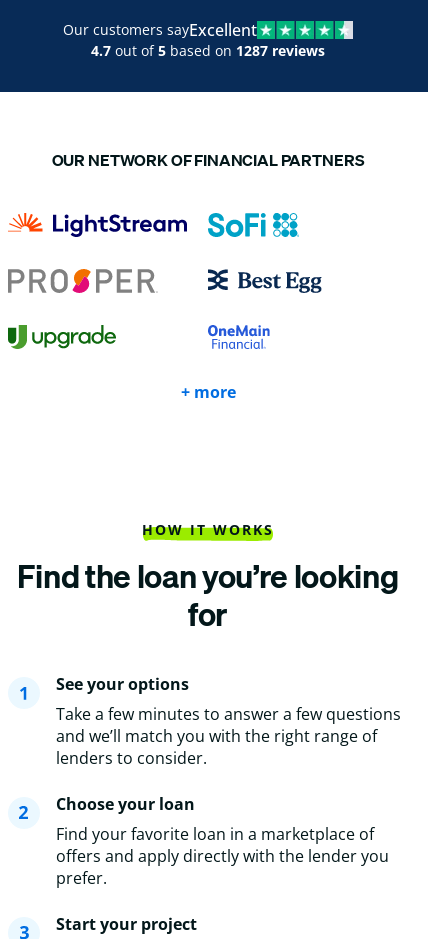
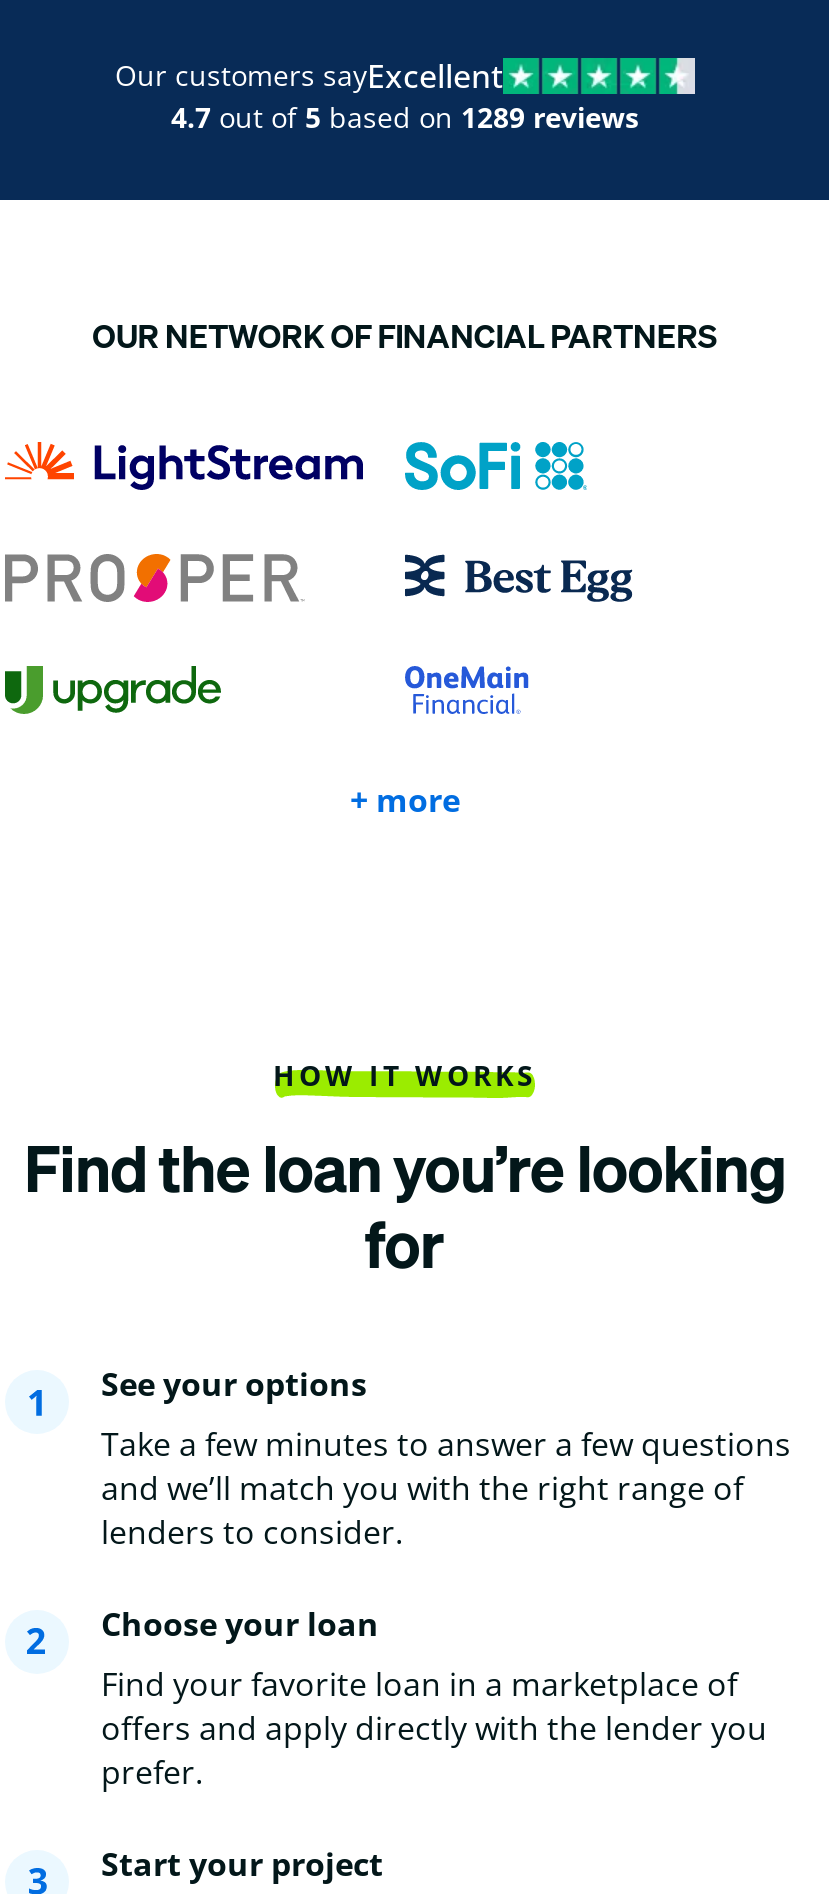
[91,41,325,60] 4.7 out of 5 based on 1287 reviews -> [171,98,639,136] 4.7 out of 5 based on 1289 reviews

